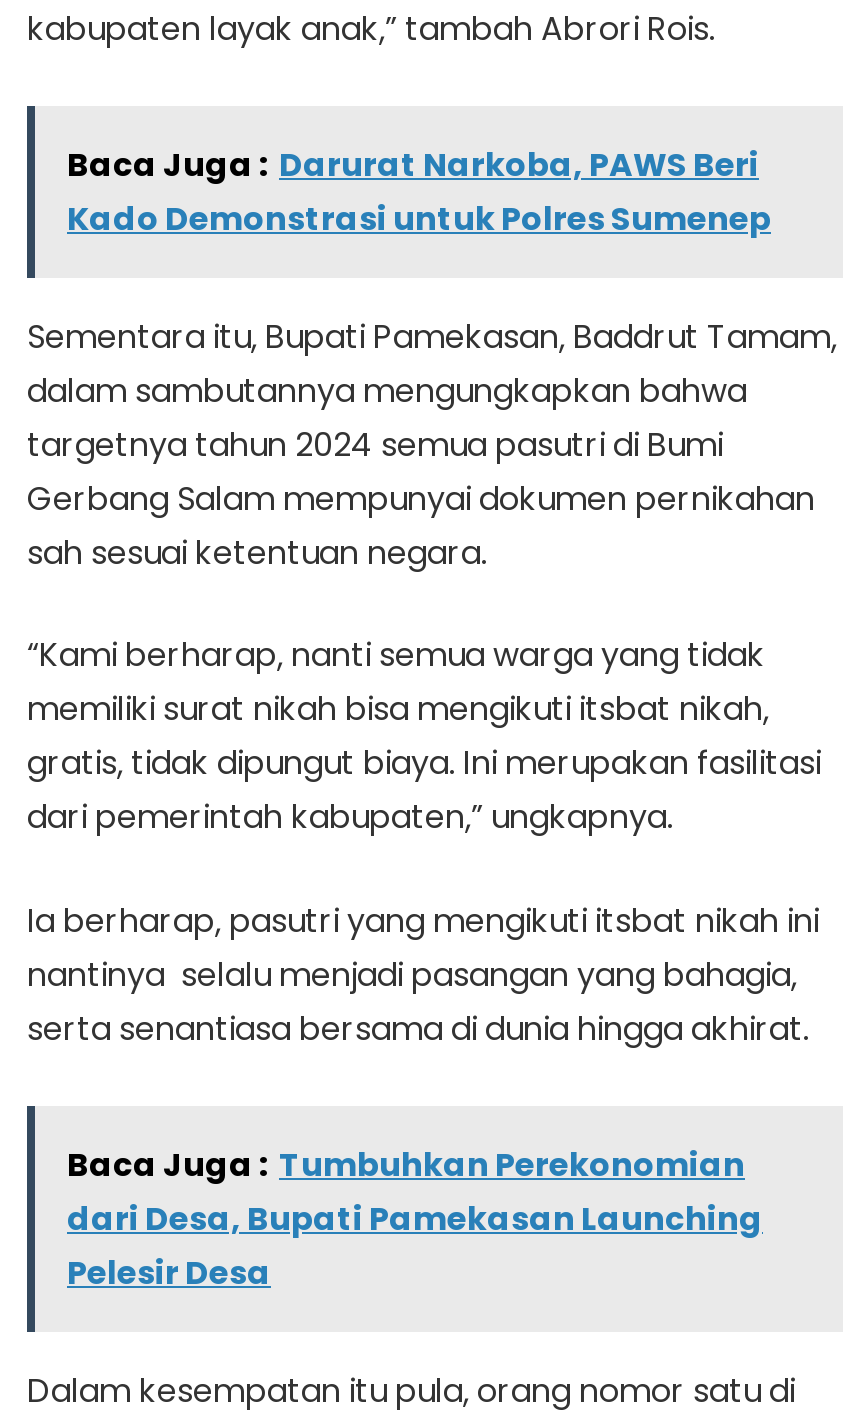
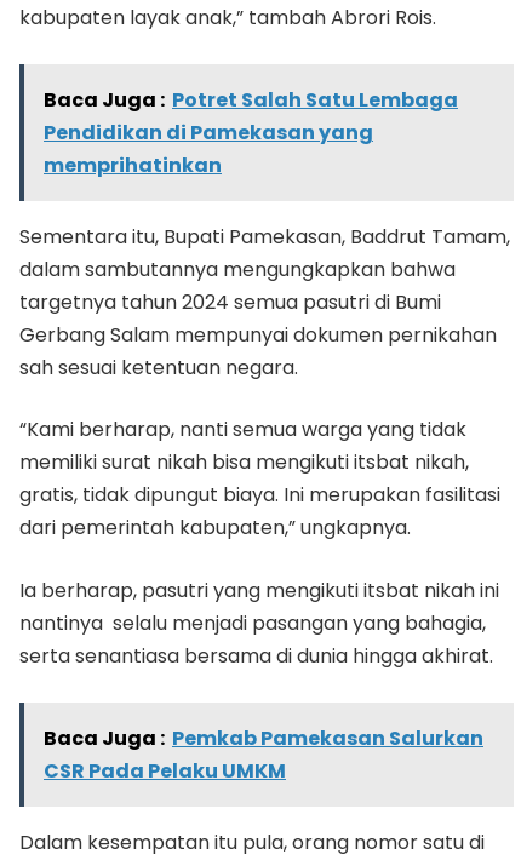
[67,141,771,241] Baca Juga : Darurat Narkoba, PAWS Beri | Kado Demonstrasi untuk Polres Sumenep -> [44,86,458,179] Baca Juga : Potret Salah Satu Lembaga | Pendidikan di Pamekasan yang | memprihatinkan
moved [27,313,837,1052] -> [19,223,510,670]: Sementara itu, Bupati Pamekasan, Baddrut Tamam, | dalam sambutannya mengungkapkan bahwa | targetnya tahun 2024 semua pasutri di Bumi | ... | nantinya selalu menjadi pasangan yang bahagia, | serta senantiasa bersama di dunia hingga akhirat.
[67,1141,763,1295] Baca Juga : Tumbuhkan Perekonomian | dari Desa, Bupati Pamekasan Launching | Pelesir Desa -> [44,724,483,784] Baca Juga : Pemkab Pamekasan Salurkan | CSR Pada Pelaku UMKM

